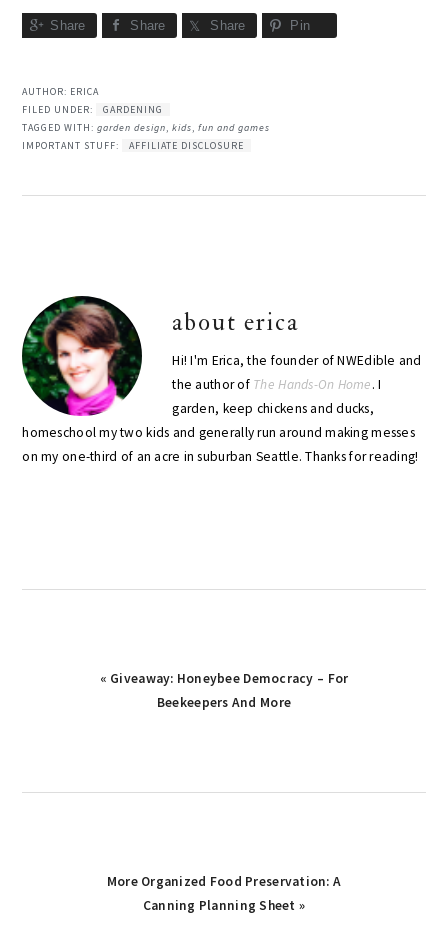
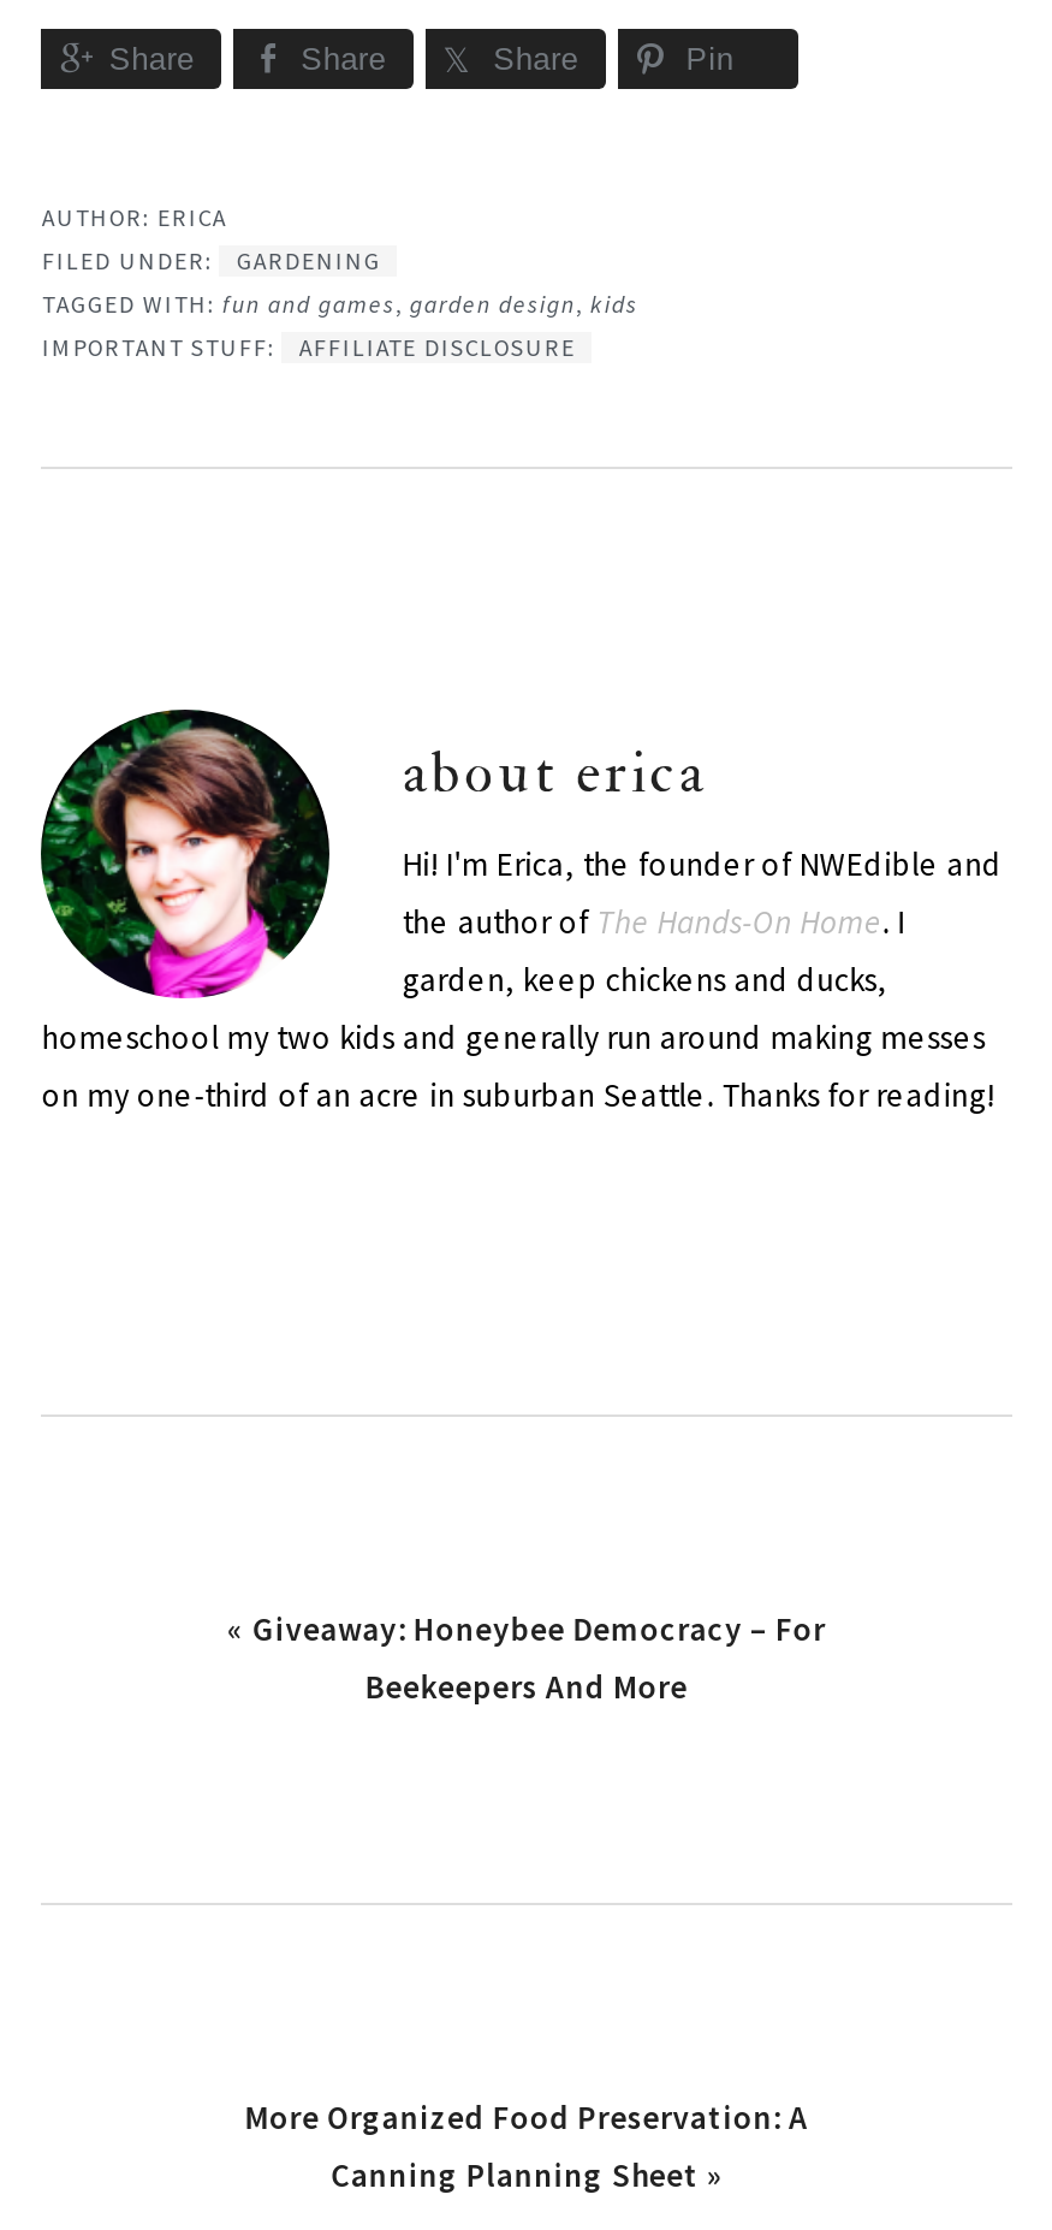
[22,121,270,134] TAGGED WITH: garden design, kids, fun and games -> [42,288,638,319] TAGGED WITH: fun and games, garden design, kids

